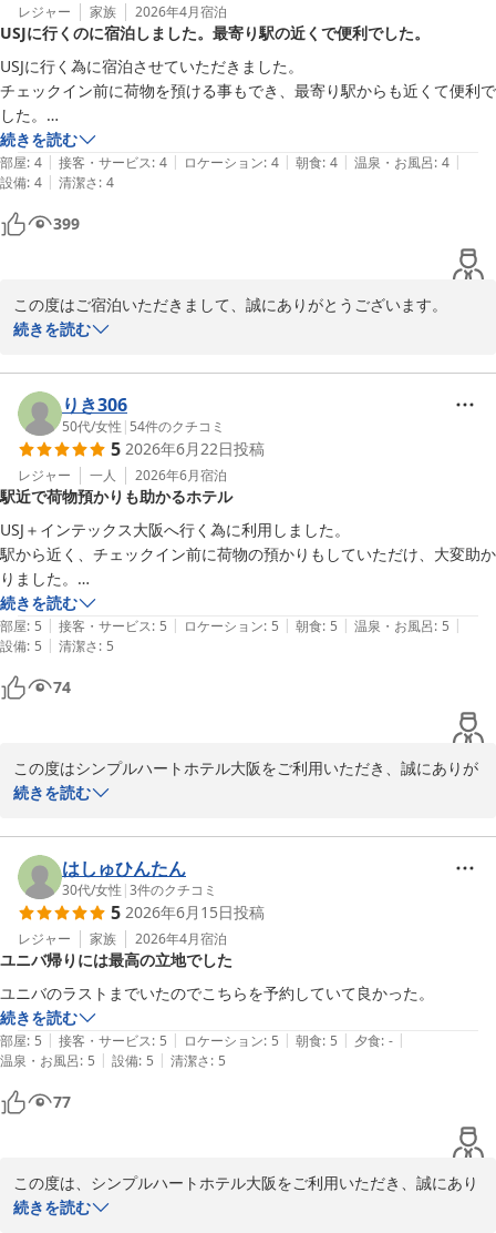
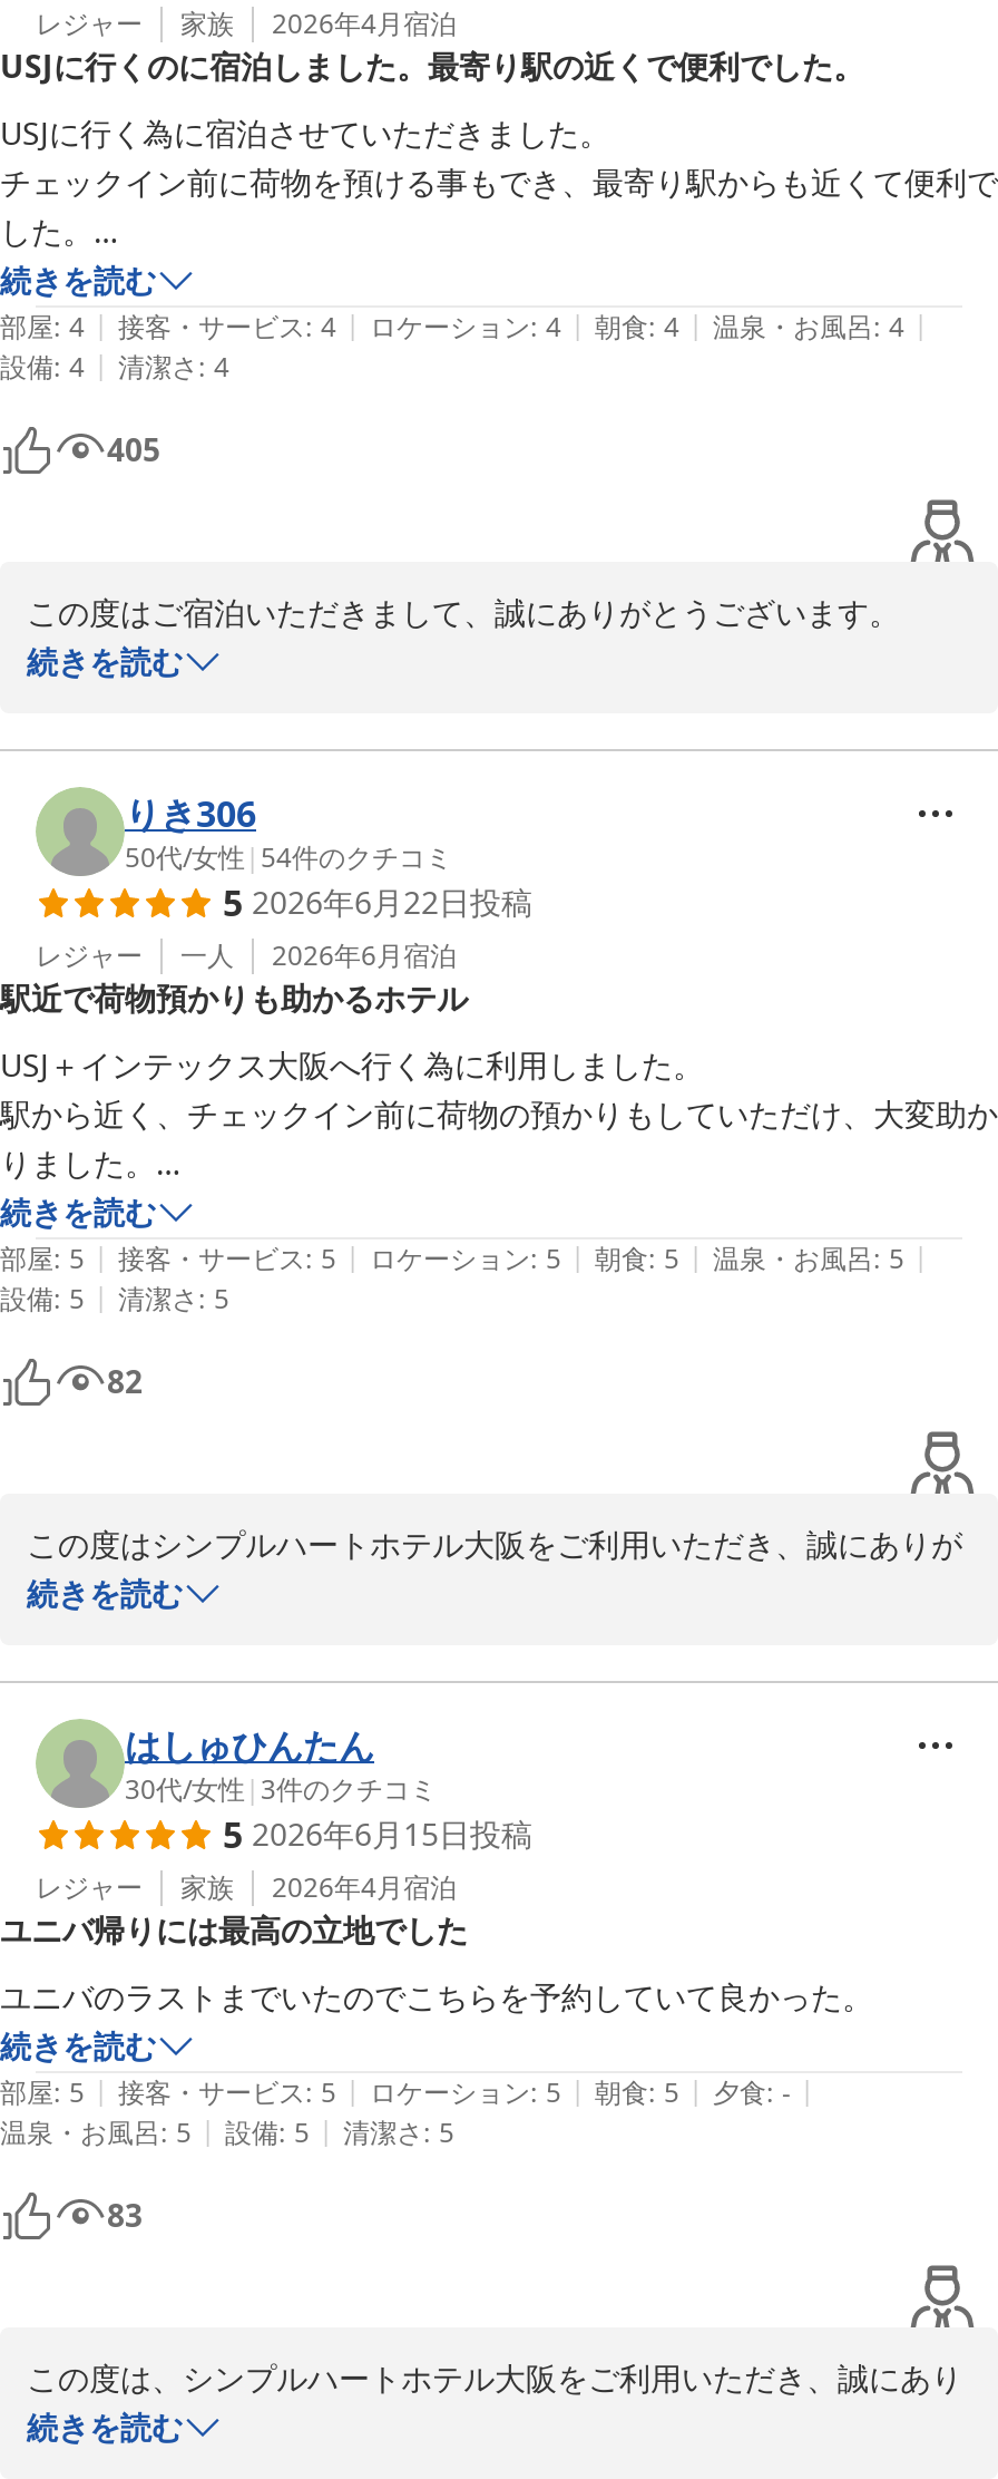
[53,213,80,234] 399 -> [107,428,160,470] 405
[53,676,71,697] 74 -> [107,1360,143,1402] 82
[53,1091,71,1112] 77 -> [107,2194,143,2236] 83

